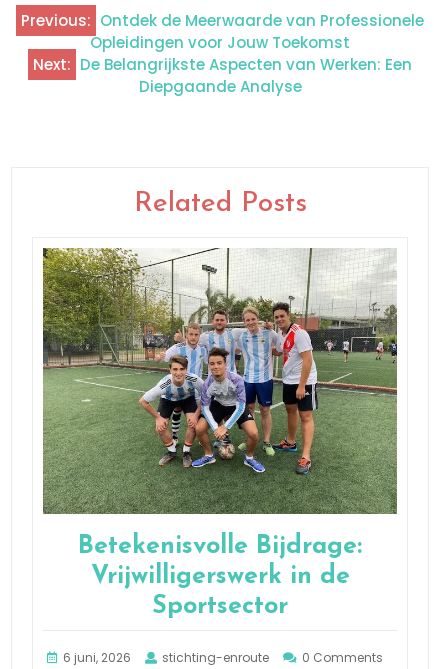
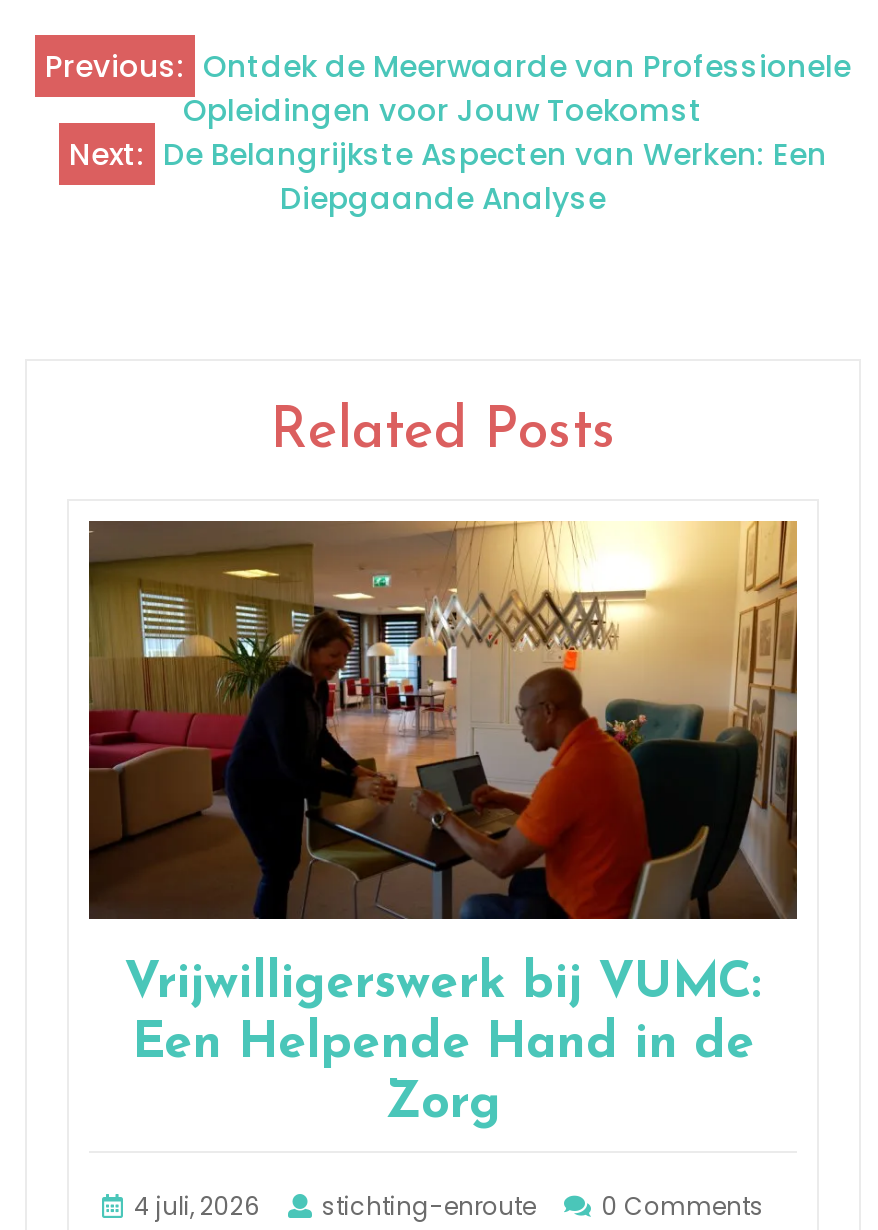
[42,247,398,618] [image] | Betekenisvolle Bijdrage: | Vrijwilligerswerk in de | Sportsector -> [87,519,799,1129] [image] | Vrijwilligerswerk bij VUMC: | Een Helpende Hand in de | Zorg
[63,648,383,665] 6 juni, 2026 stichting-enroute 0 Comments -> [134,1189,764,1223] 4 juli, 2026 stichting-enroute 0 Comments

